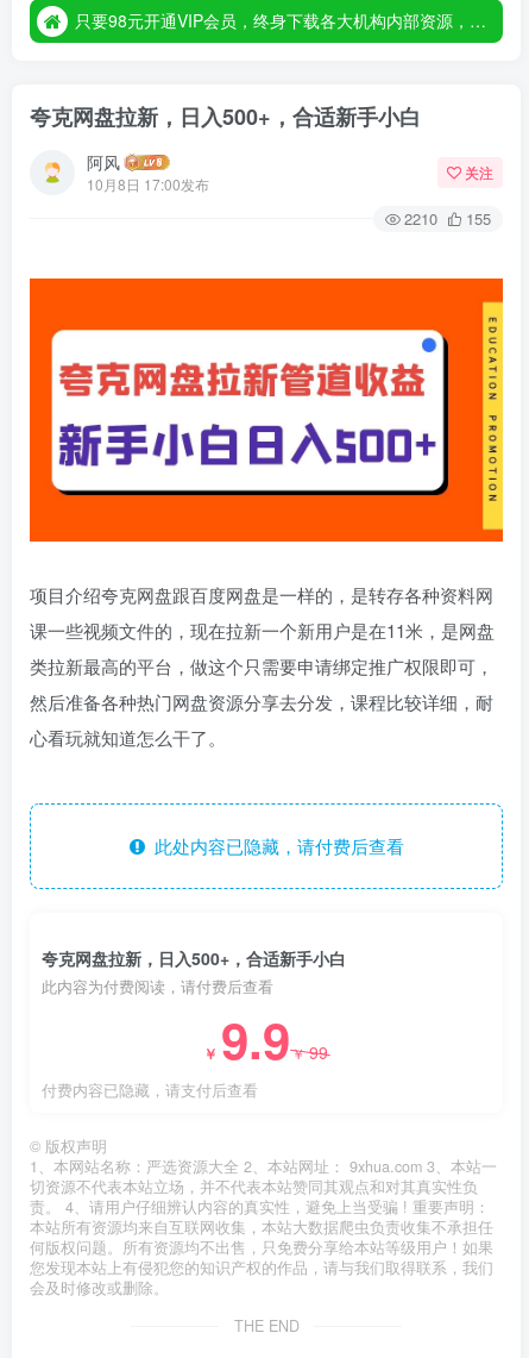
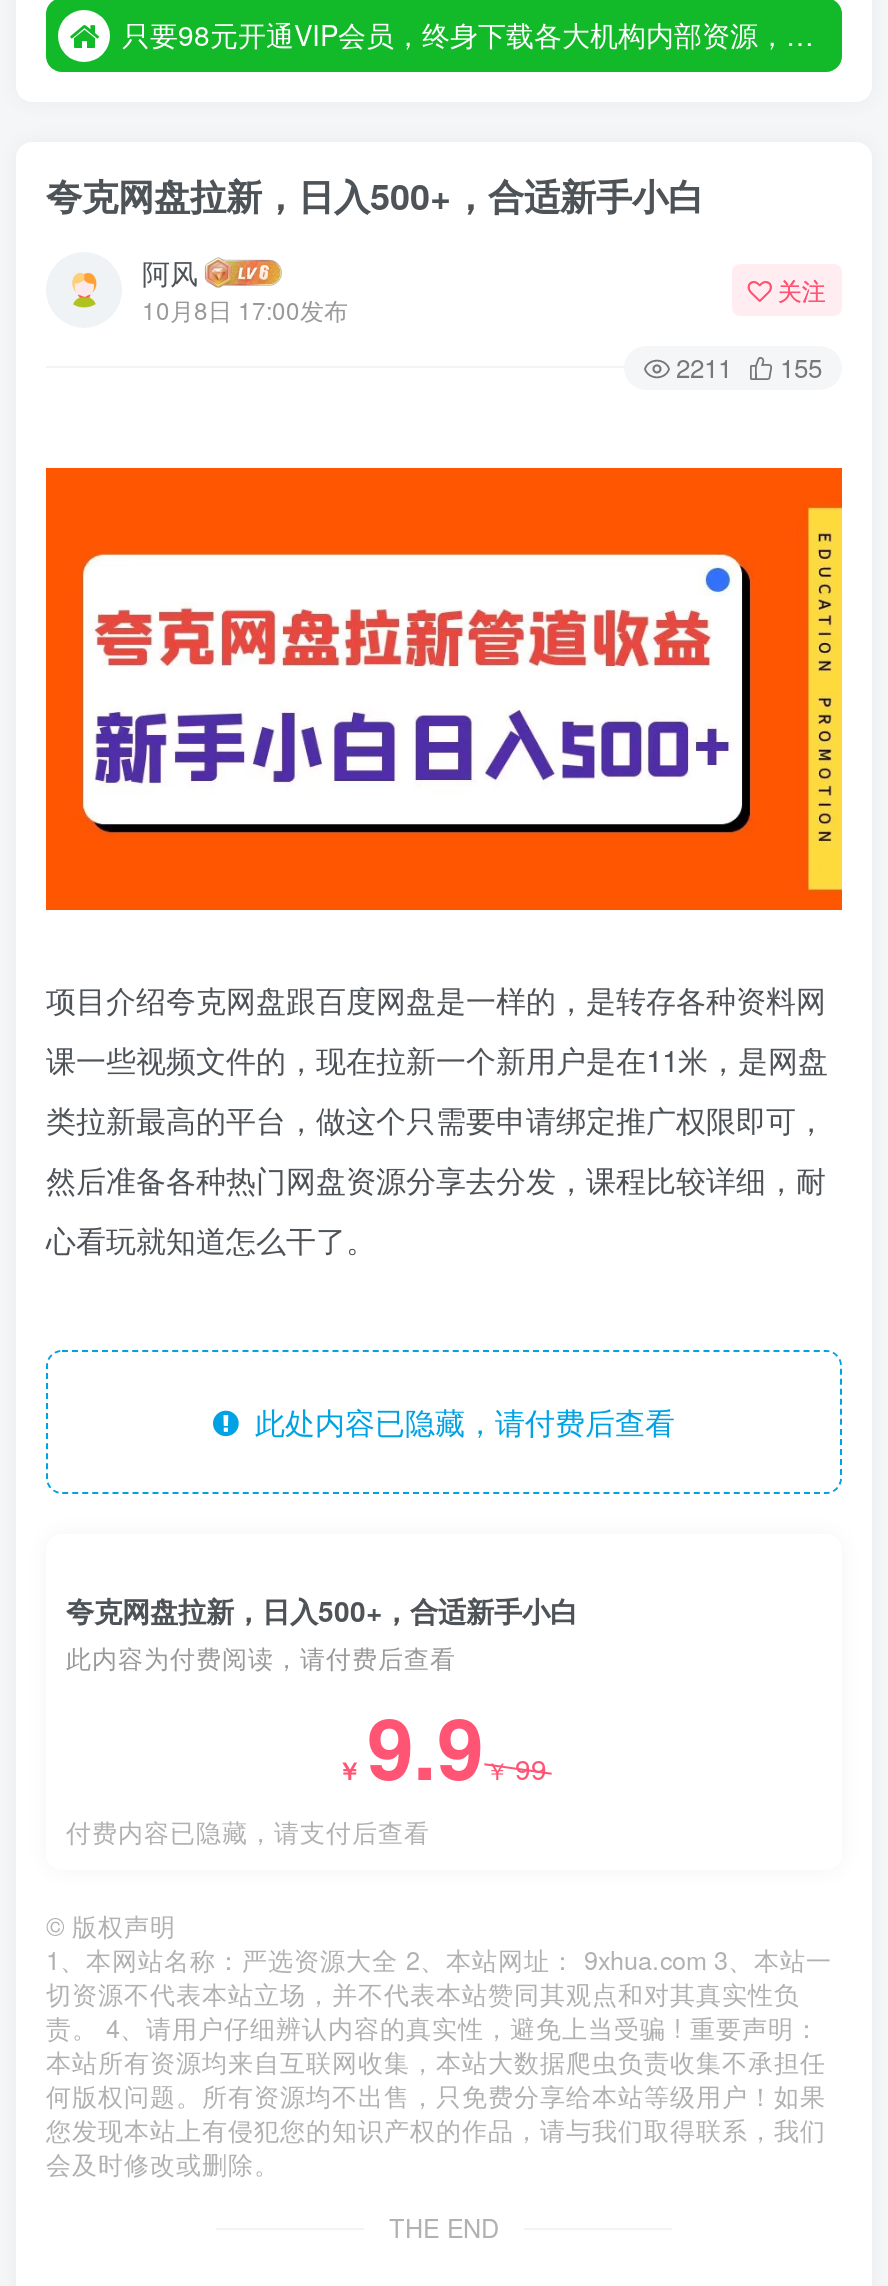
[404,207,491,229] 2210 155 -> [676,347,822,385] 2211 155

